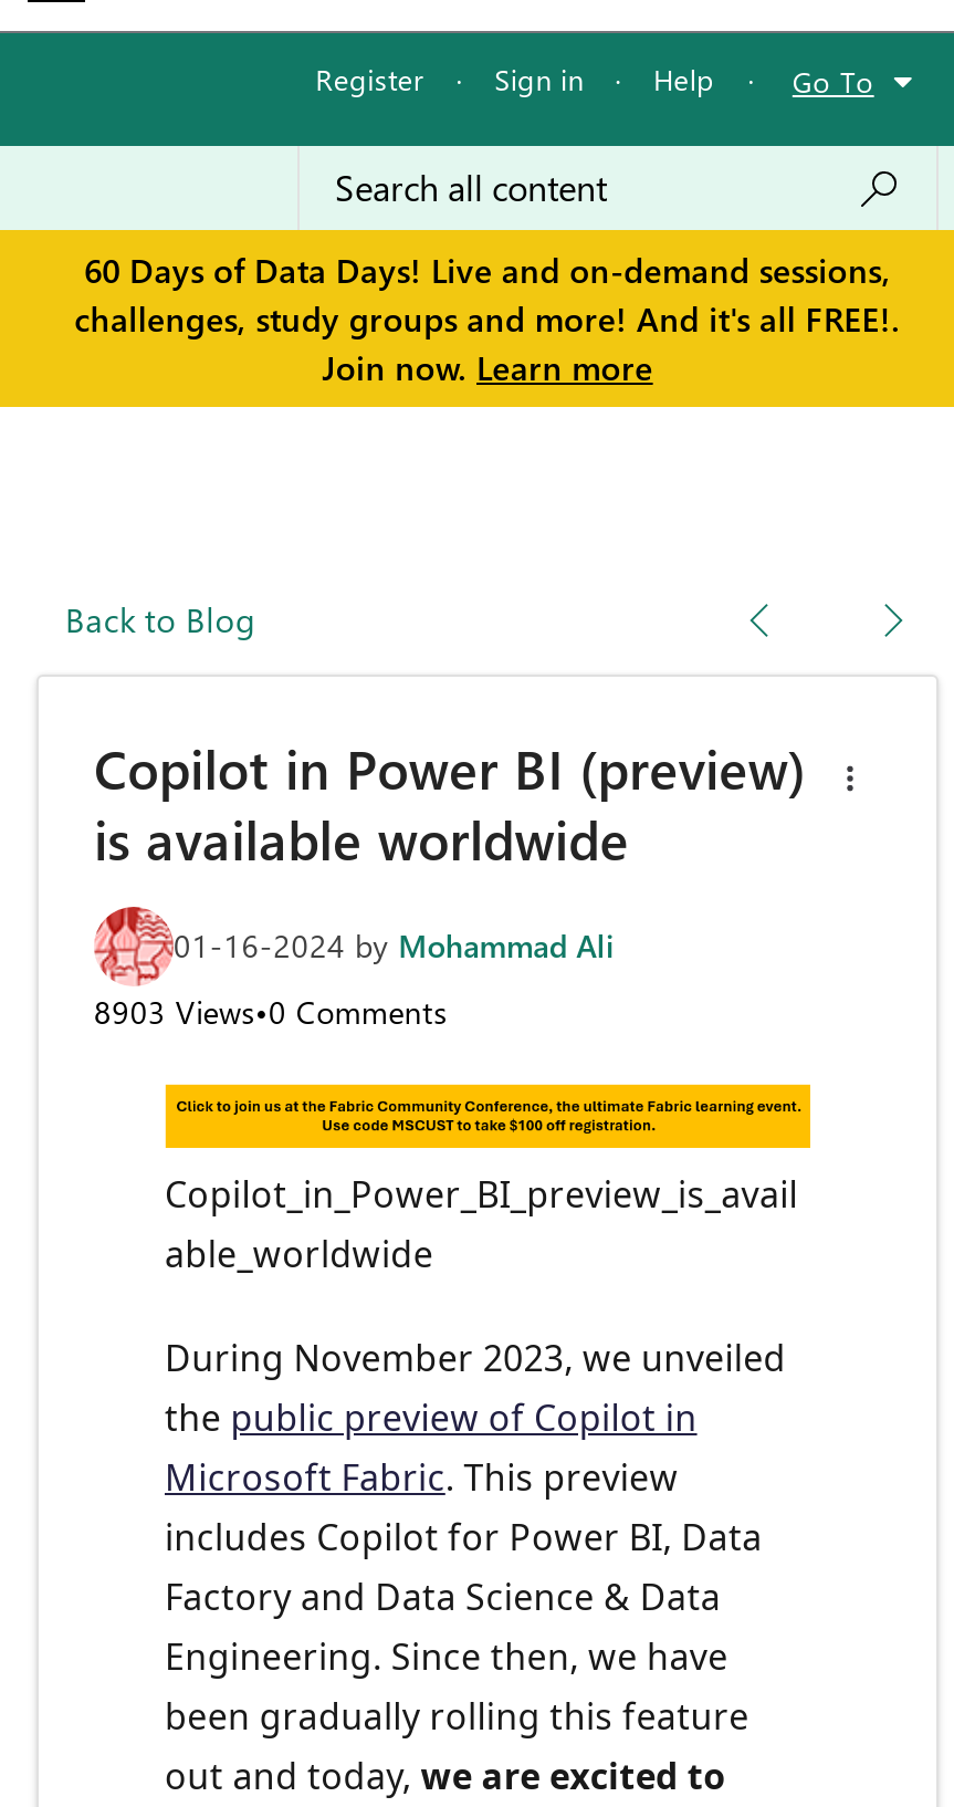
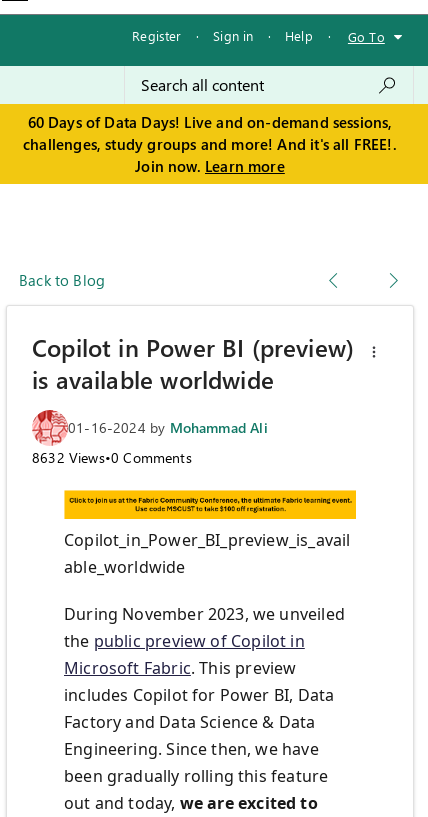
[94,992,447,1034] 8903 Views•0 Comments -> [32,448,192,467] 8632 Views•0 Comments

